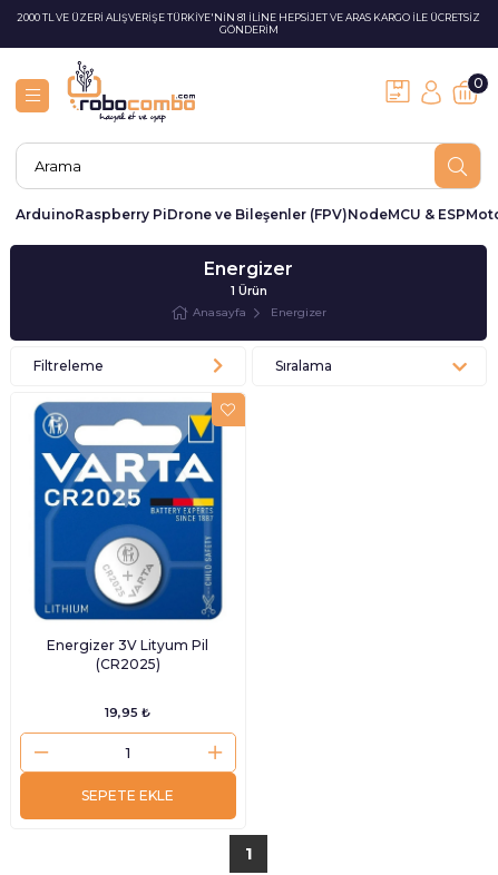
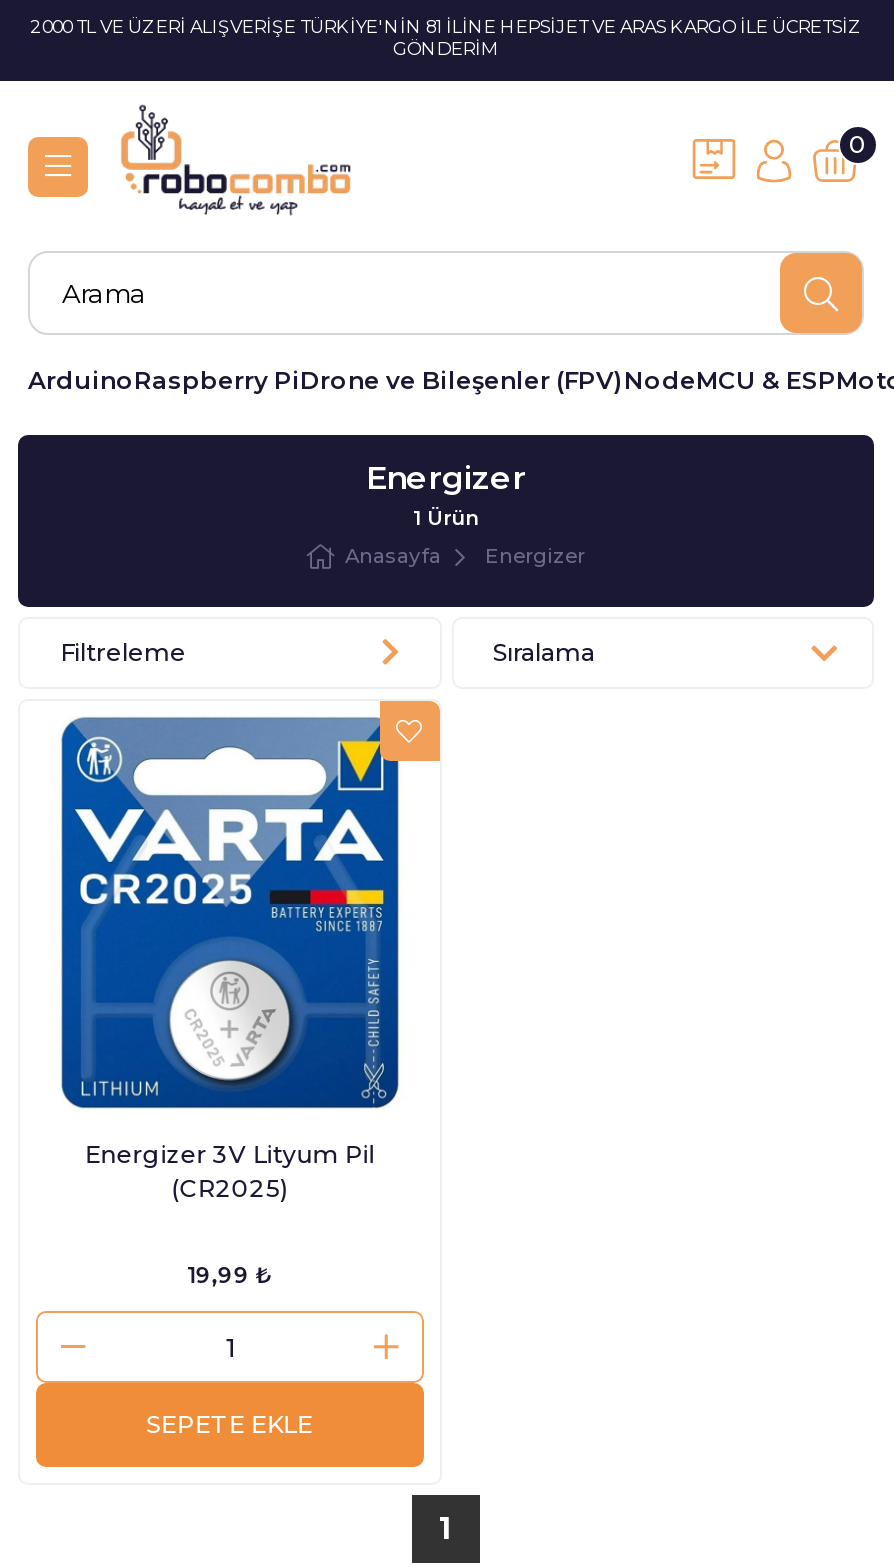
[105,704,151,720] 19,95 ₺ -> [188,1260,272,1288] 19,99 ₺

